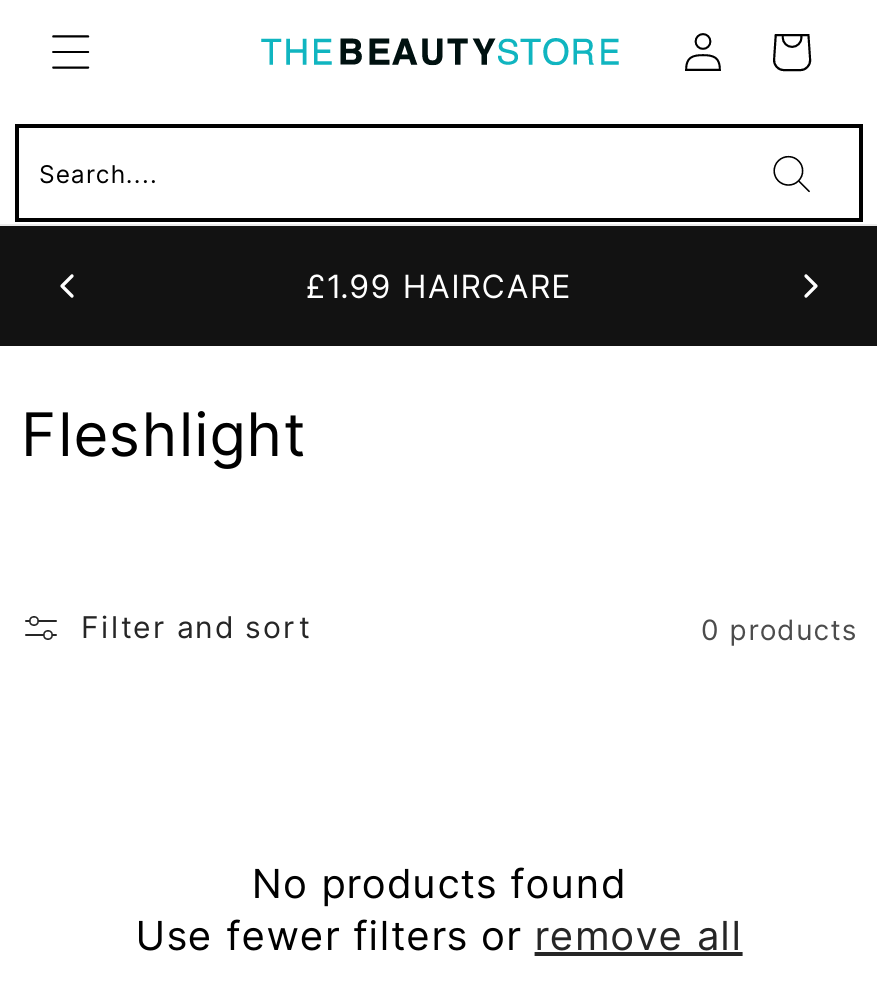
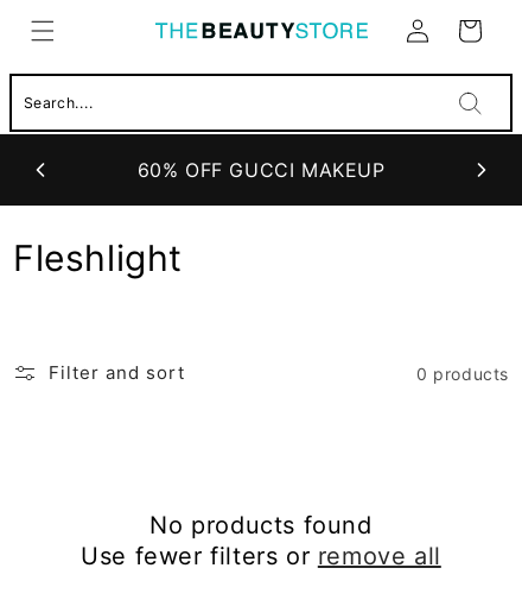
[306,266,572,306] £1.99 HAIRCARE -> [137,158,385,182] 60% OFF GUCCI MAKEUP

